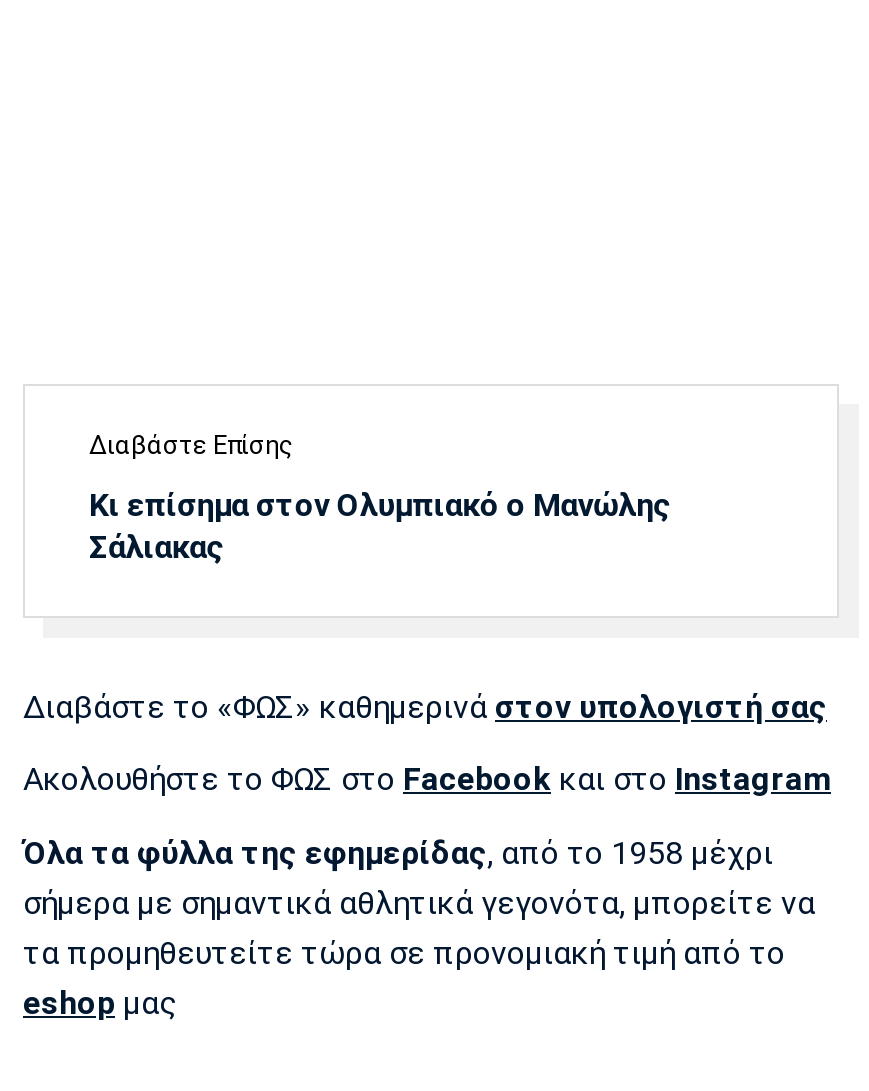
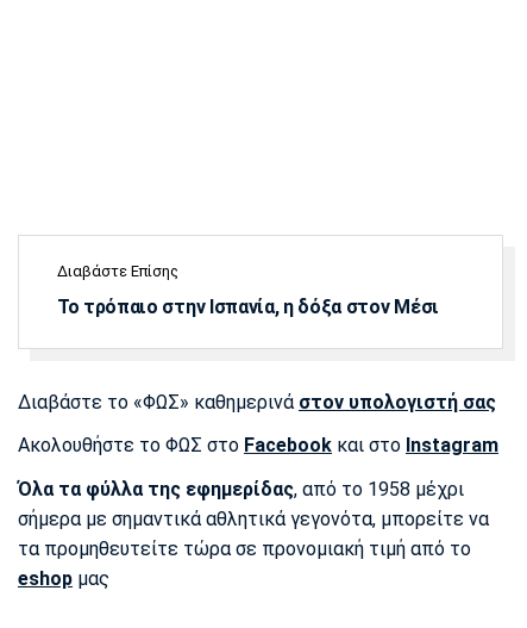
[89,486,671,566] Κι επίσημα στον Ολυμπιακό ο Μανώλης | Σάλιακας -> [57,296,439,318] Το τρόπαιο στην Ισπανία, η δόξα στον Μέσι

